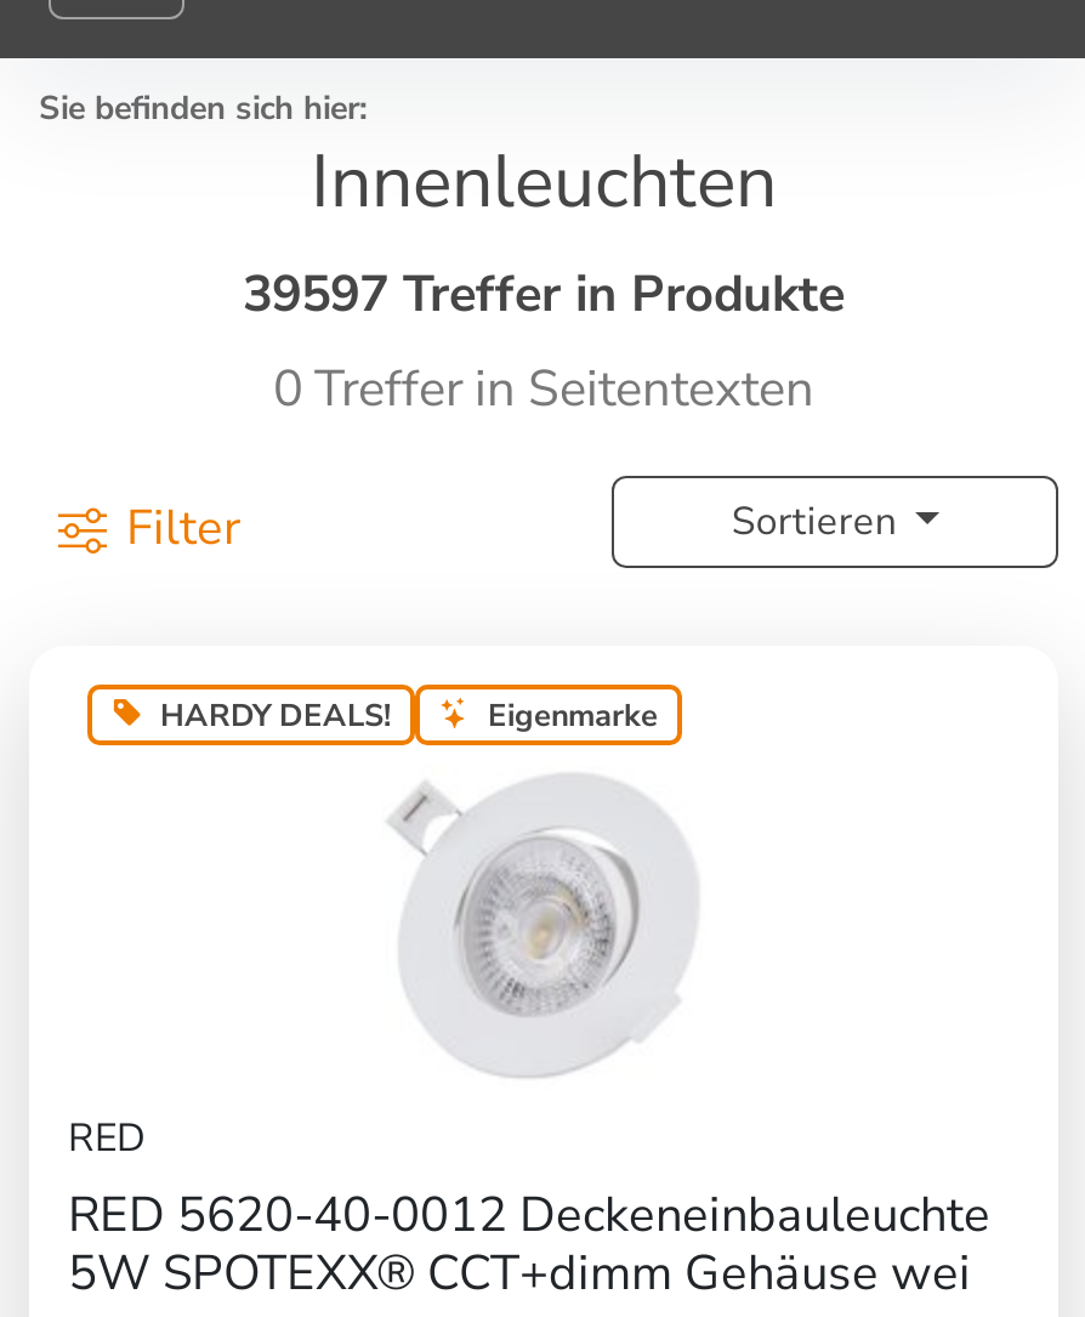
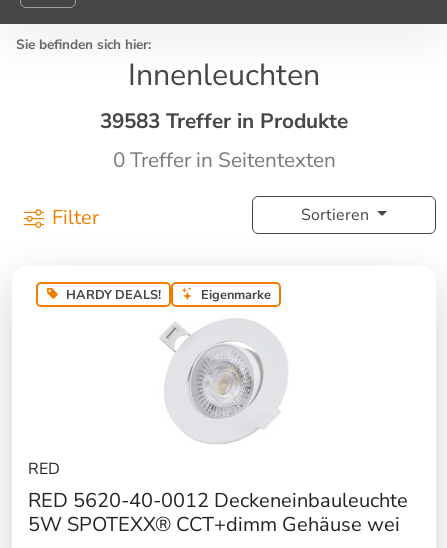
[243,260,845,328] 39597 Treffer in Produkte -> [100,107,348,135] 39583 Treffer in Produkte

